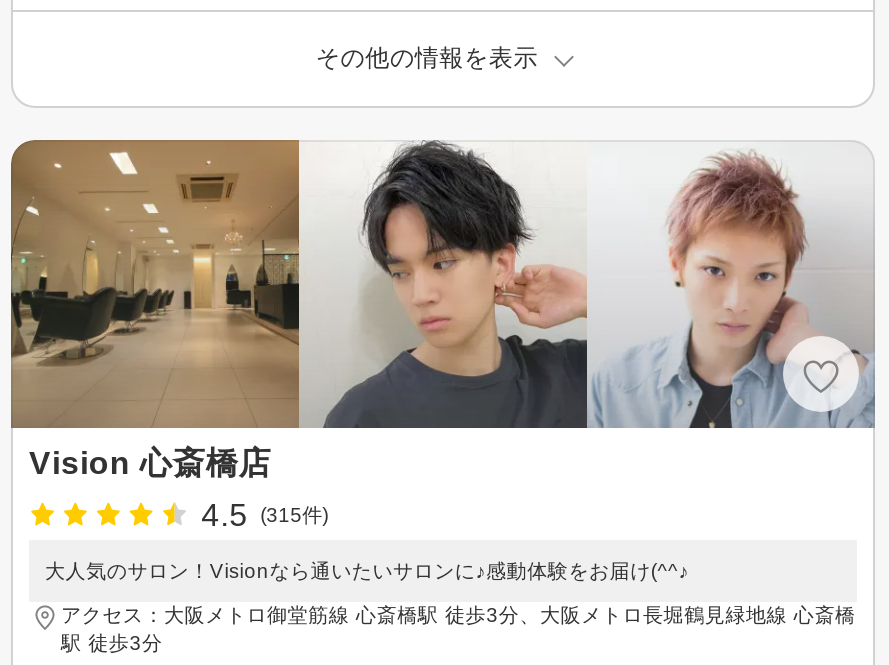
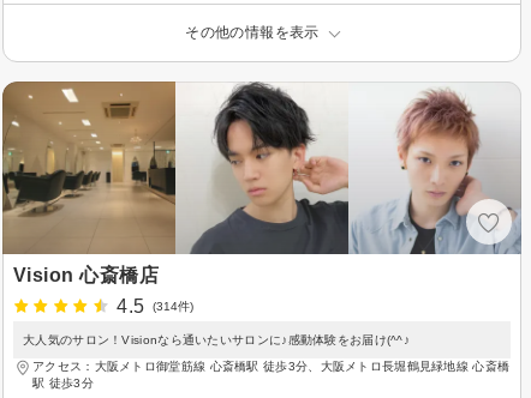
[201,497,328,531] 4.5 (315件) -> [117,296,193,316] 4.5 (314件)

